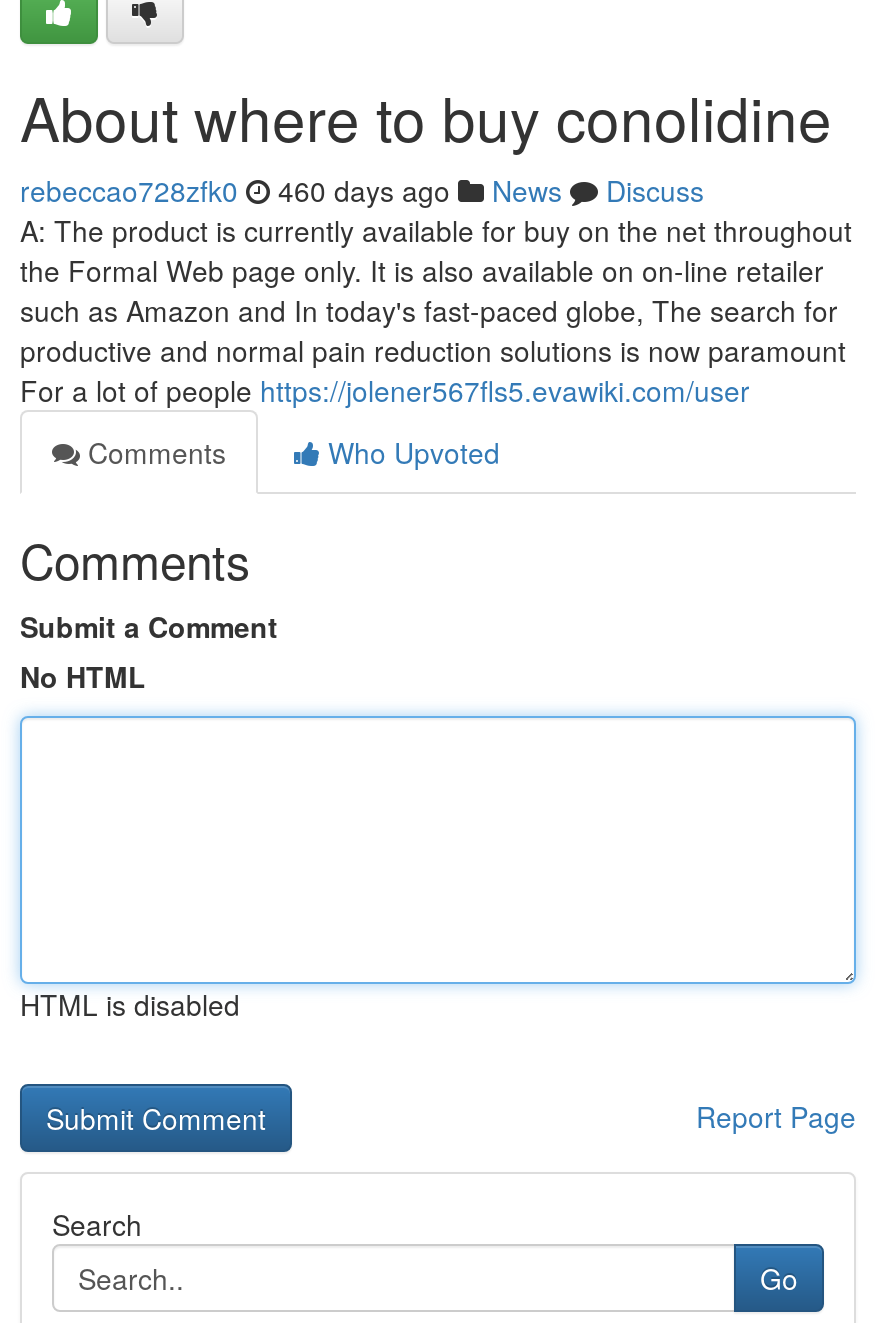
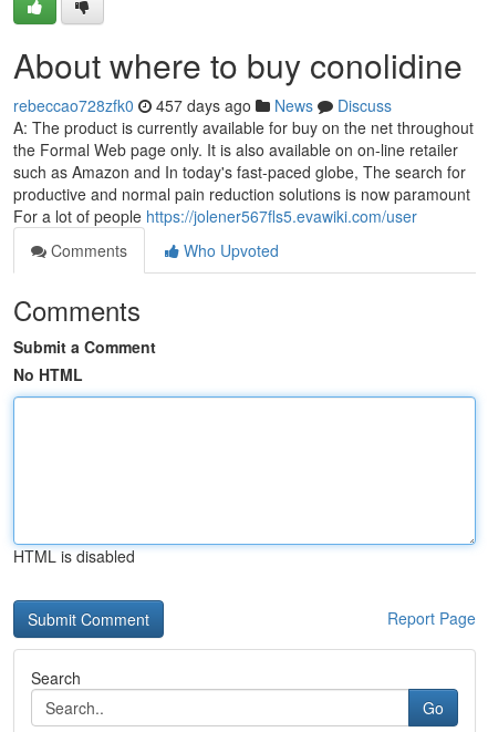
[20,170,704,210] rebeccao728zfk0 460 days ago News Discuss -> [13,94,392,116] rebeccao728zfk0 457 days ago News Discuss

